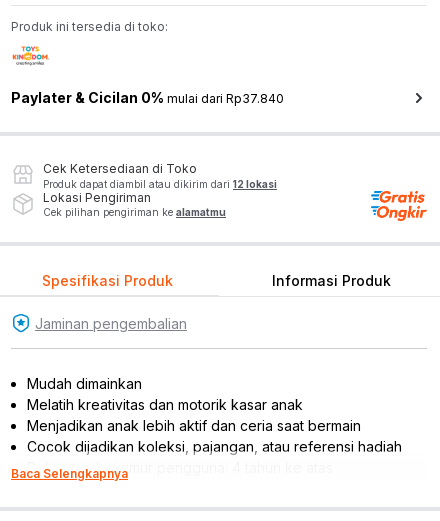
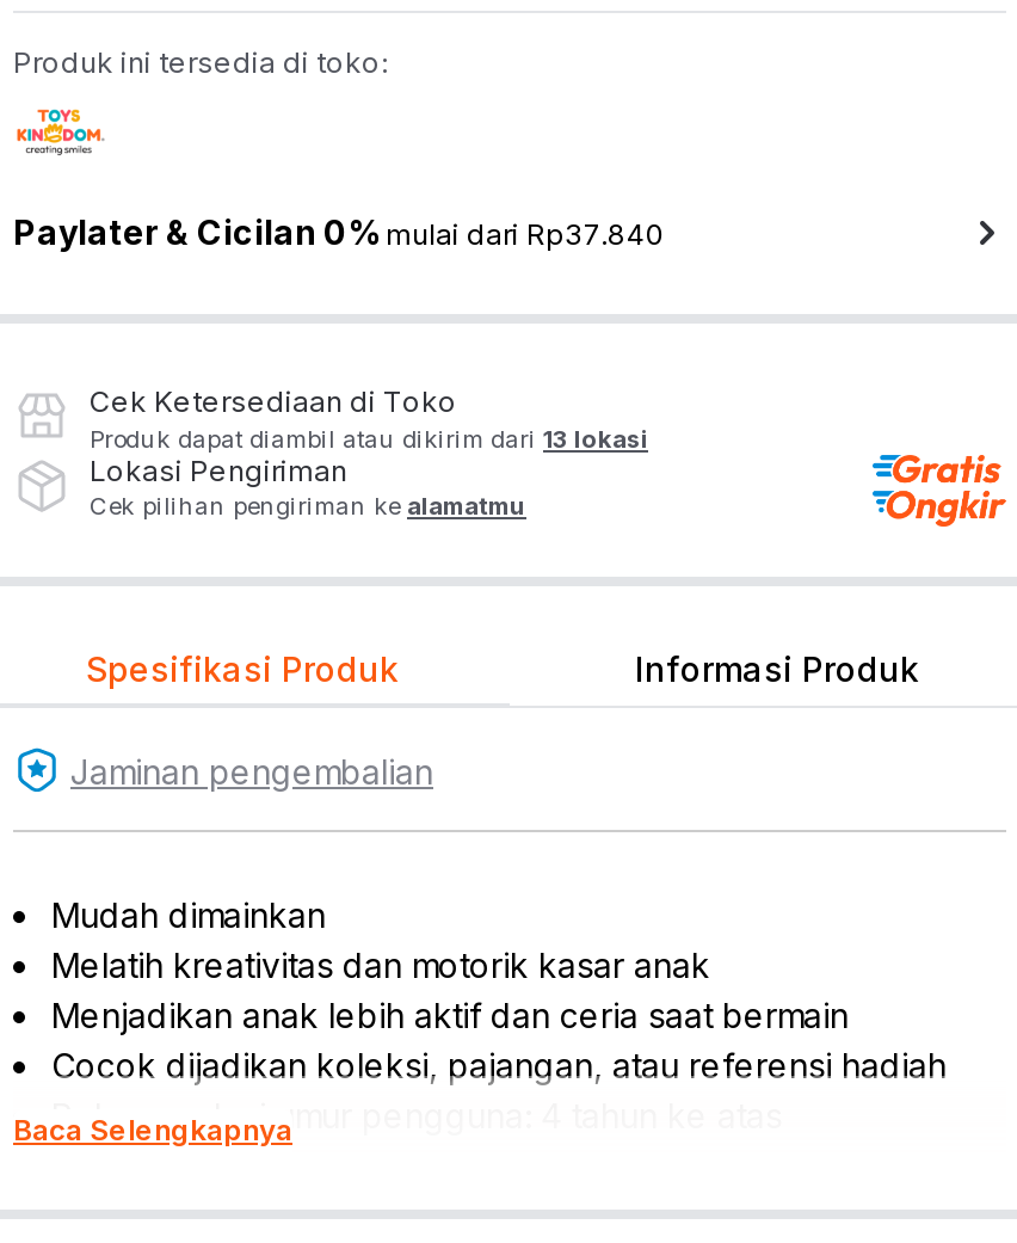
[43,178,277,190] Produk dapat diambil atau dikirim dari 12 lokasi -> [90,424,648,453] Produk dapat diambil atau dikirim dari 13 lokasi

